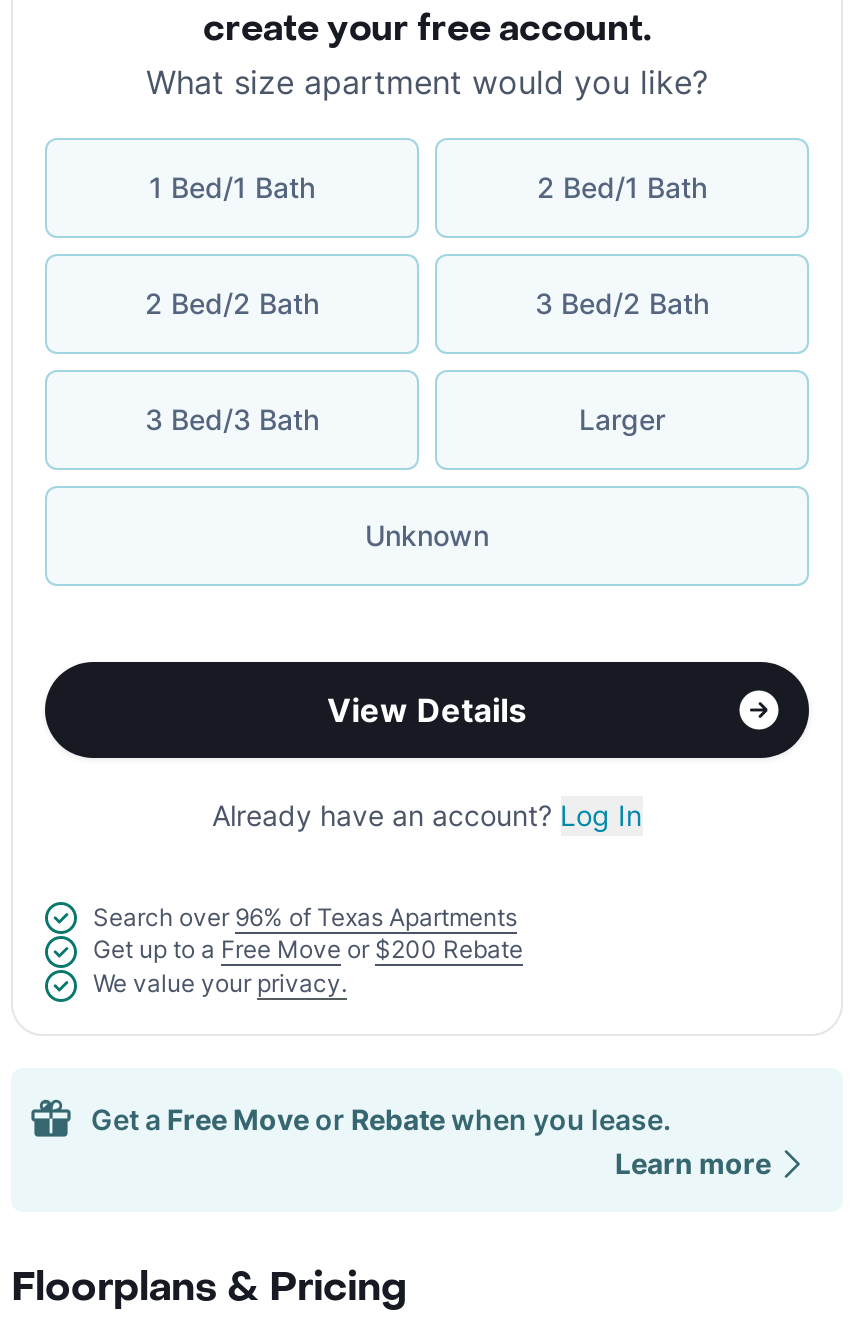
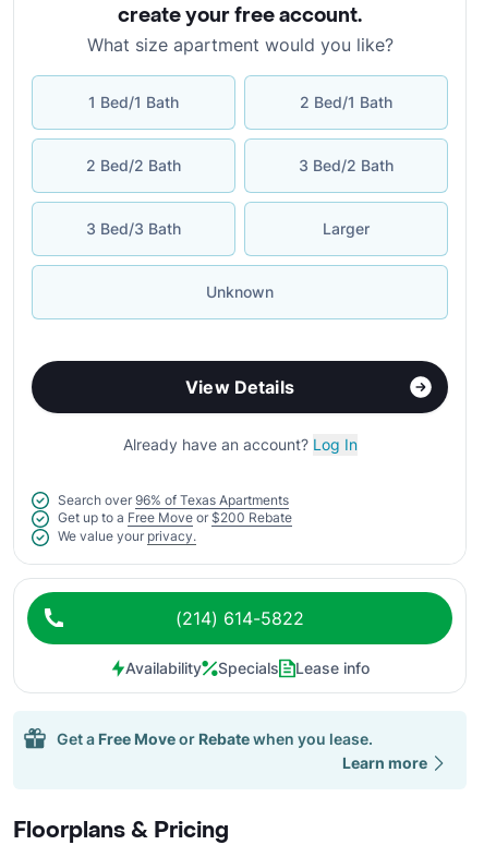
none -> [125,607,369,677] (214) 614-5822 | Availability | Specials | Lease info

